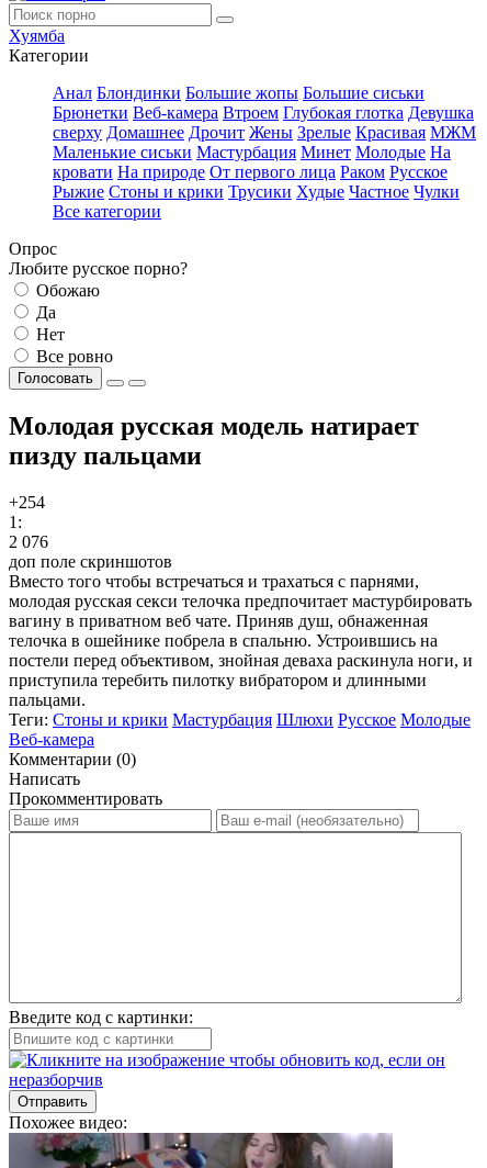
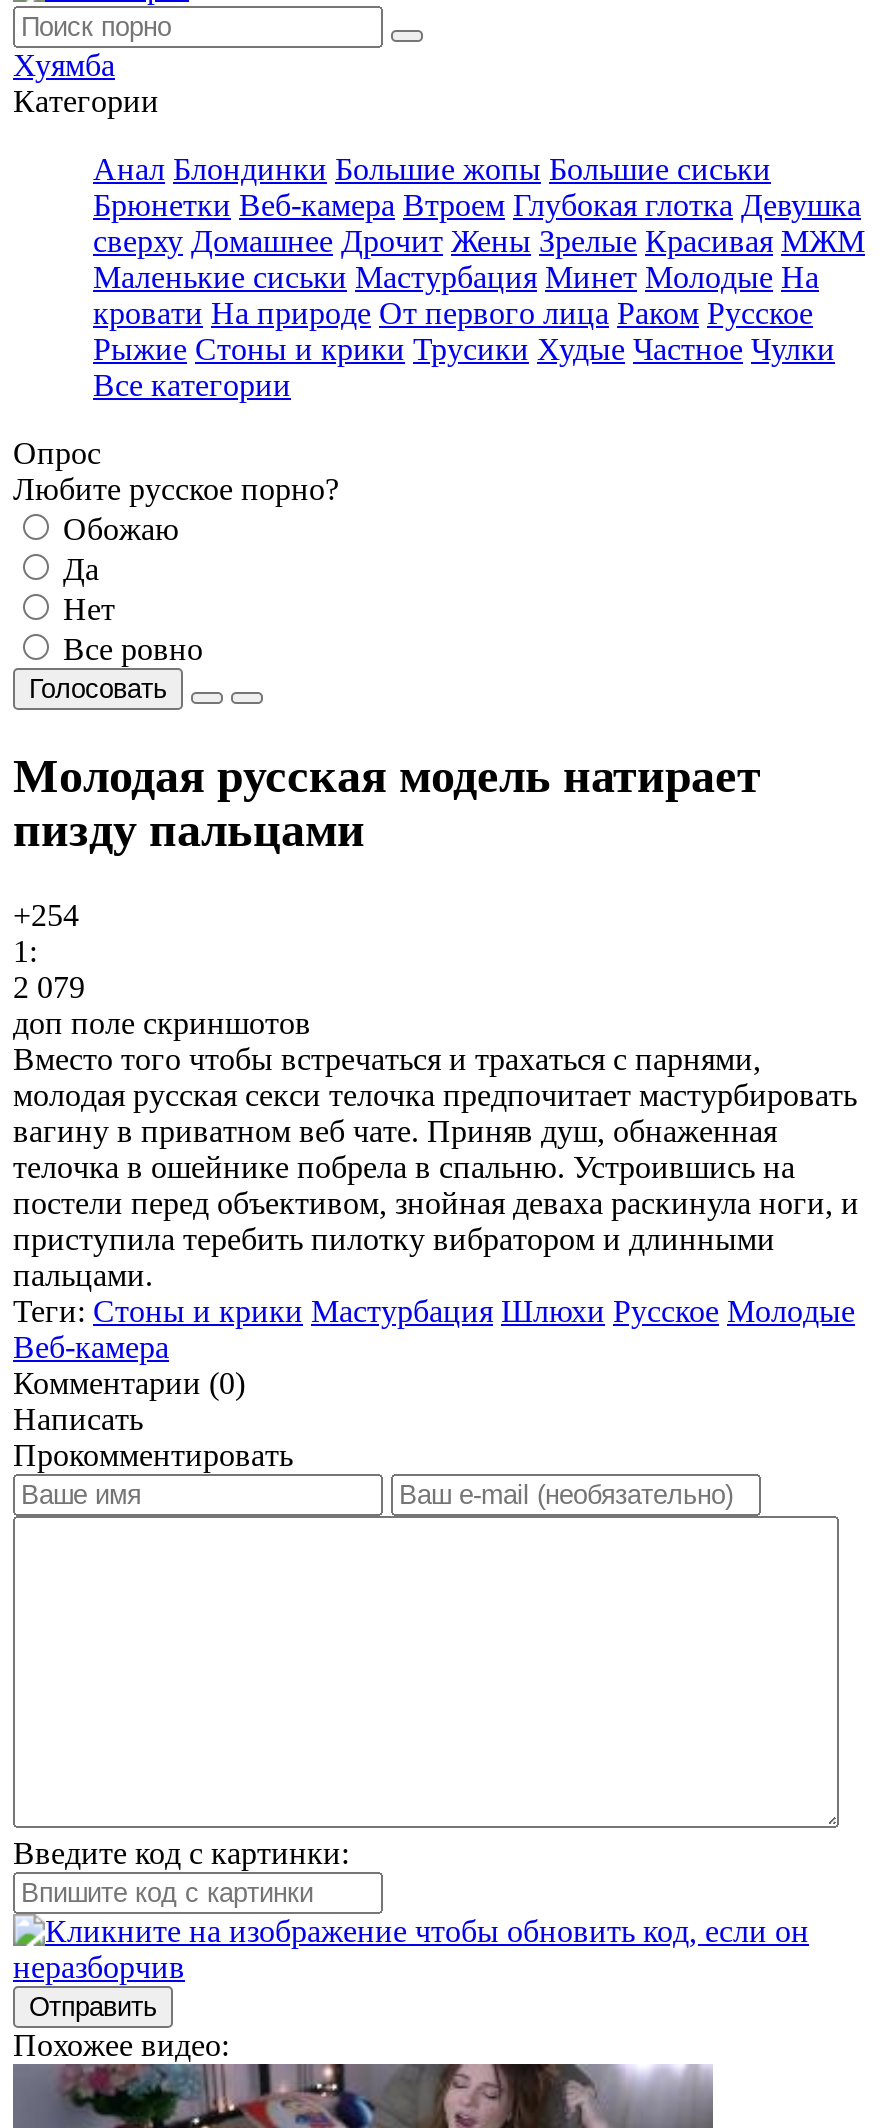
[9,532,48,551] 2 076 -> [13,970,85,1004] 2 079

